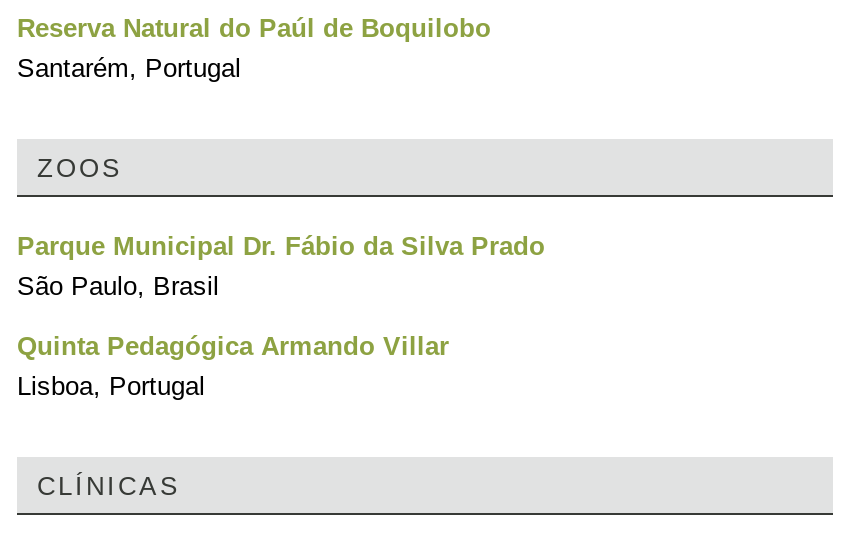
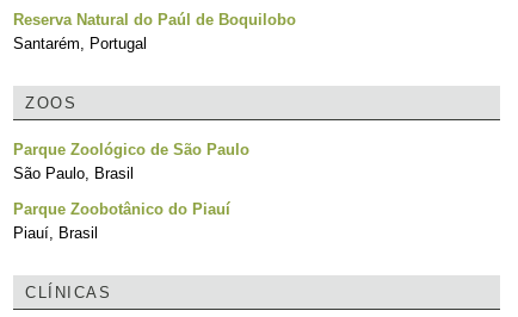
[17,231,545,261] Parque Municipal Dr. Fábio da Silva Prado -> [13,141,249,158] Parque Zoológico de São Paulo
[17,331,449,401] Quinta Pedagógica Armando Villar | Lisboa, Portugal -> [13,200,230,242] Parque Zoobotânico do Piauí | Piauí, Brasil

